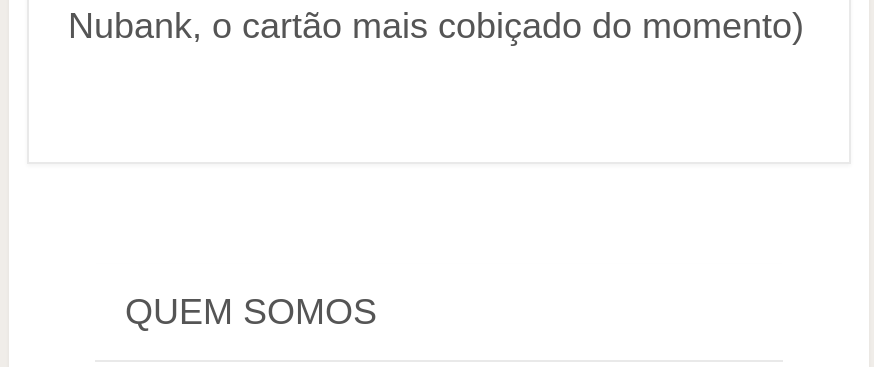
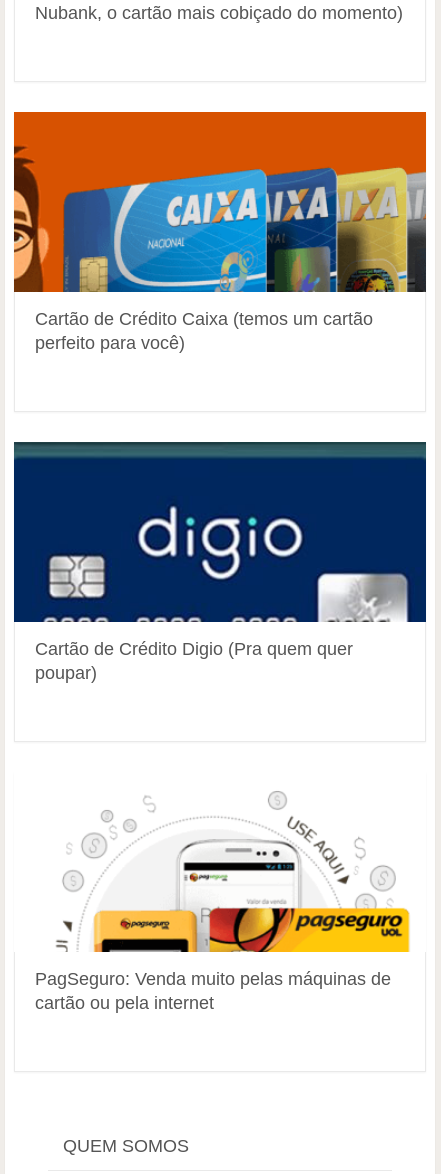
none -> [13,111,427,353] [image] | Cartão de Crédito Caixa (temos um cartão | perfeito para você)
none -> [13,441,427,683] [image] | Cartão de Crédito Digio (Pra quem quer | poupar)
none -> [34,791,410,1013] [image] | PagSeguro: Venda muito pelas máquinas de | cartão ou pela internet

